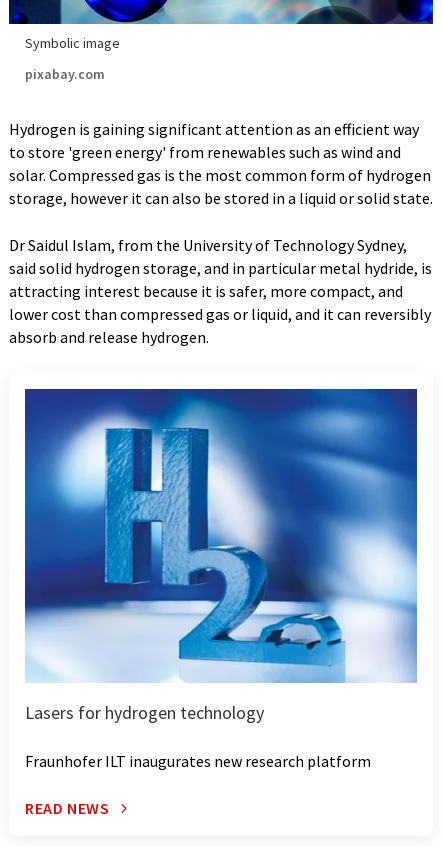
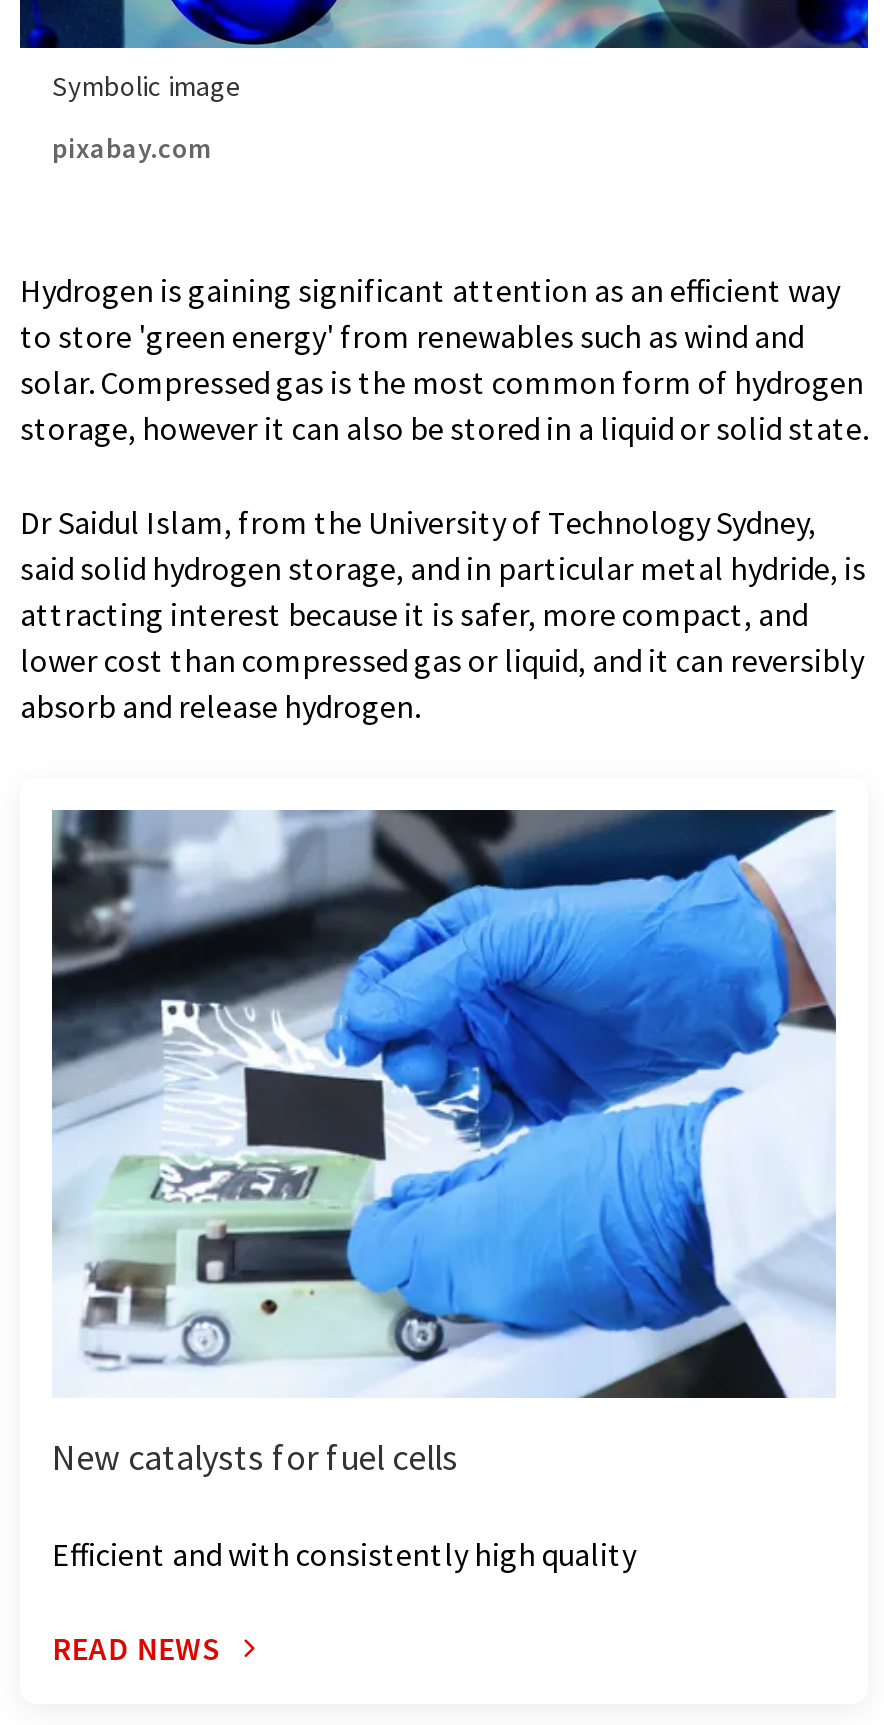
[24,388,418,724] [image] | Lasers for hydrogen technology -> [50,808,838,1479] [image] | New catalysts for fuel cells
[25,751,371,771] Fraunhofer ILT inaugurates new research platform -> [52,1533,636,1573] Efficient and with consistently high quality

